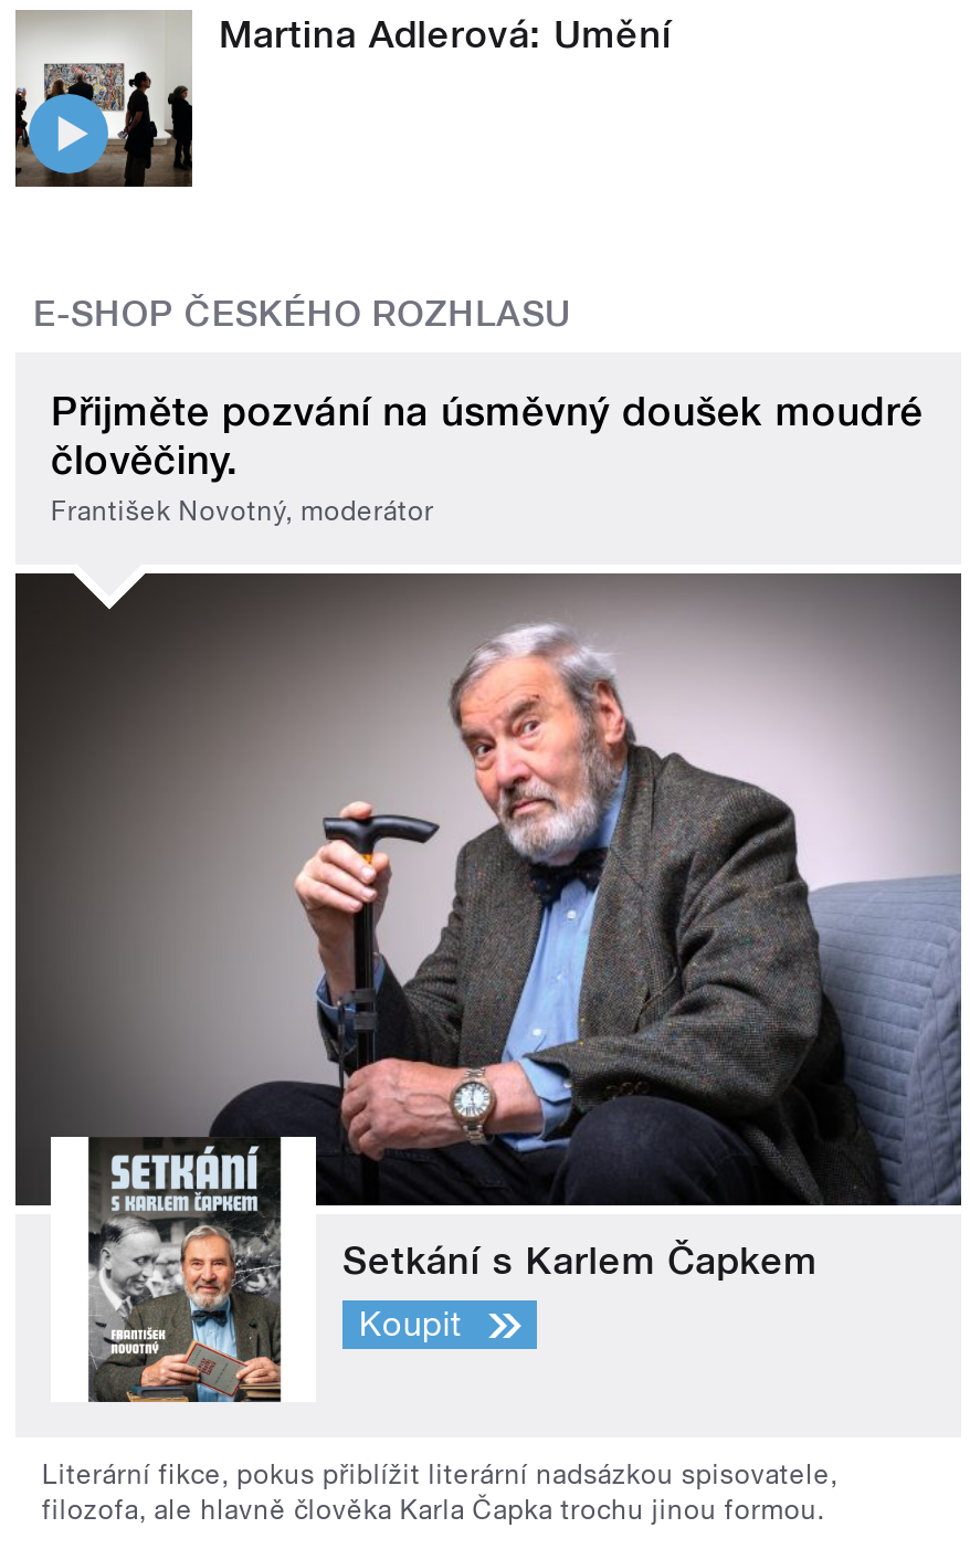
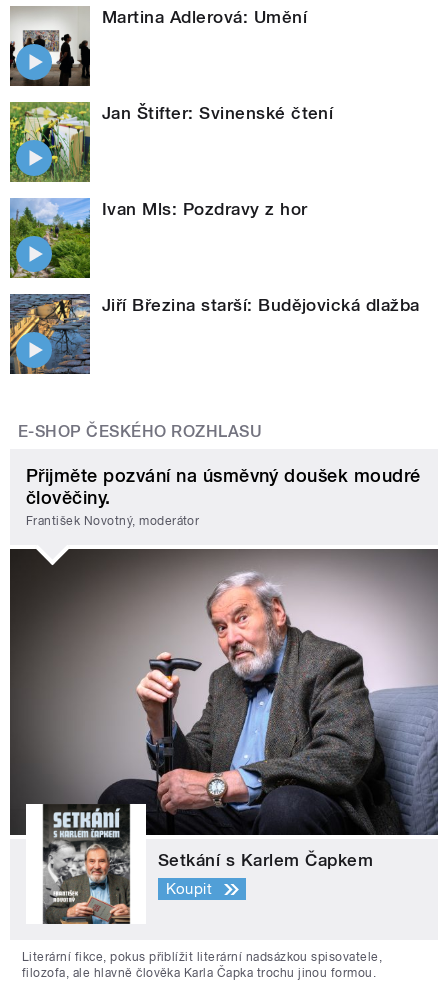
none -> [9,101,333,183] [image] | Jan Štifter: Svinenské čtení
none -> [9,198,307,279] [image] | Ivan Mls: Pozdravy z hor
none -> [9,294,420,375] [image] | Jiří Březina starší: Budějovická dlažba

